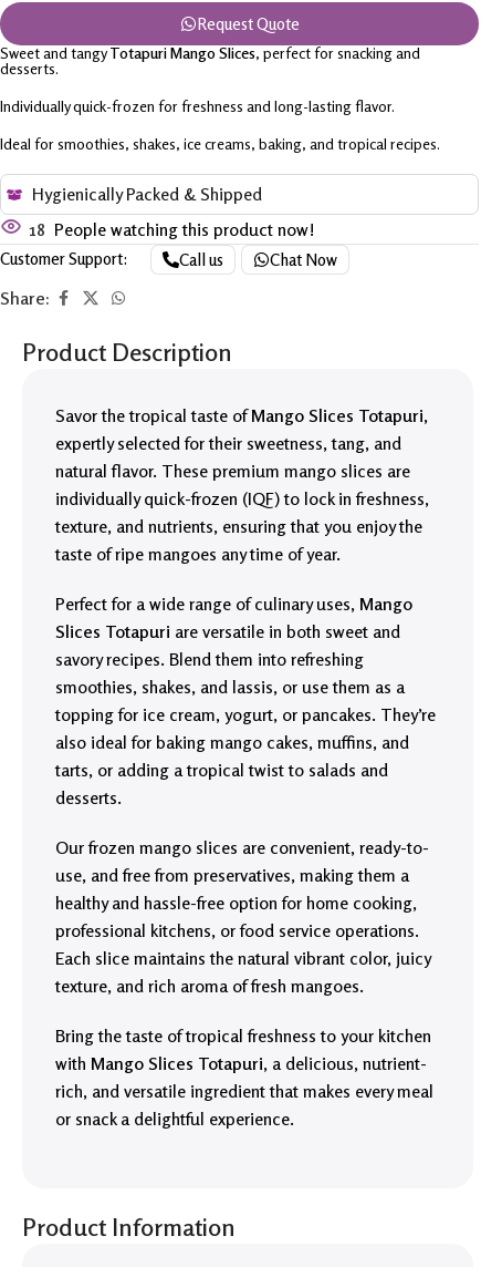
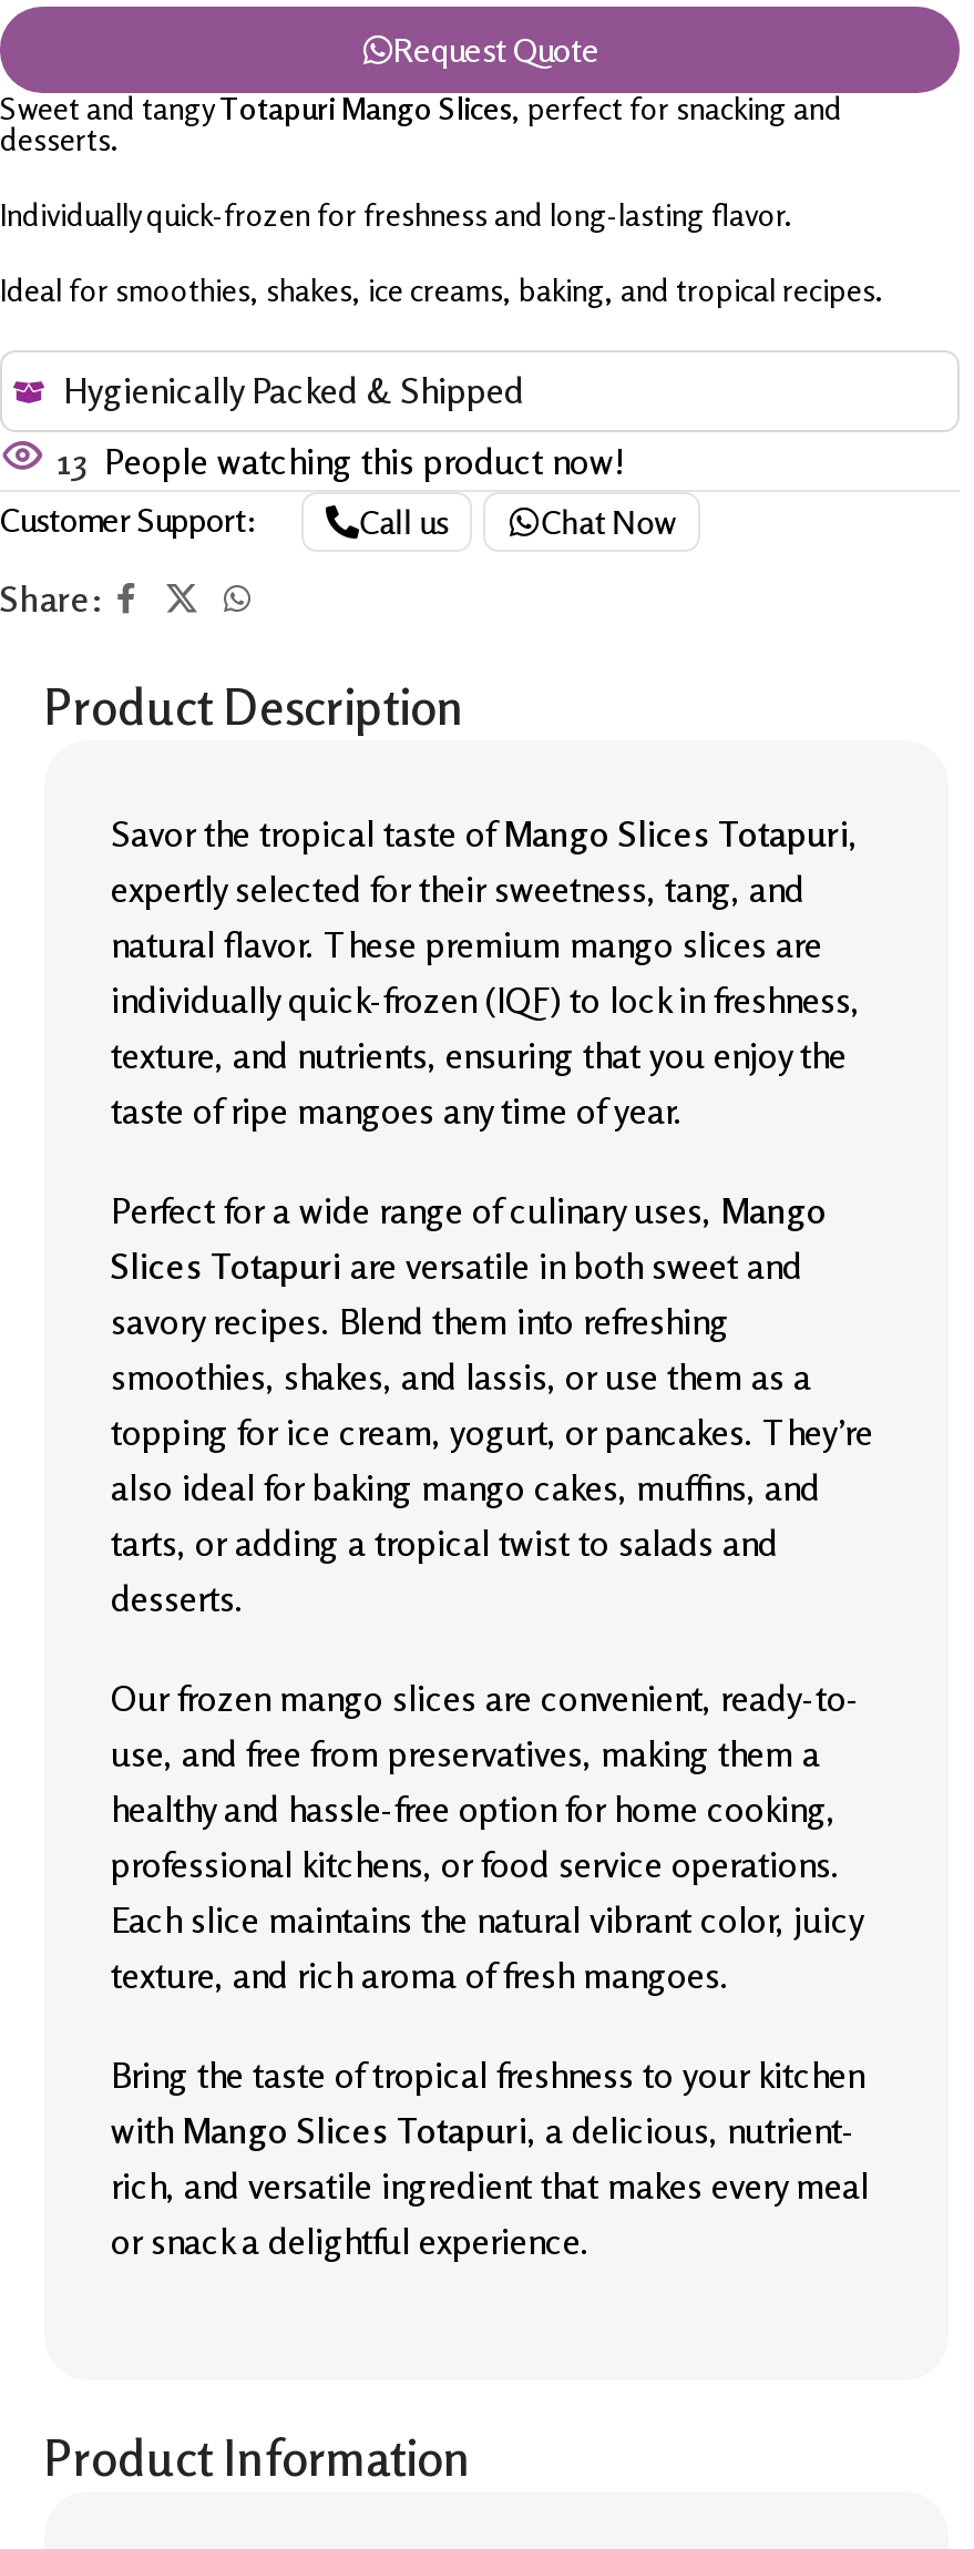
[29,218,315,240] 18 People watching this product now! -> [58,439,627,483] 13 People watching this product now!

